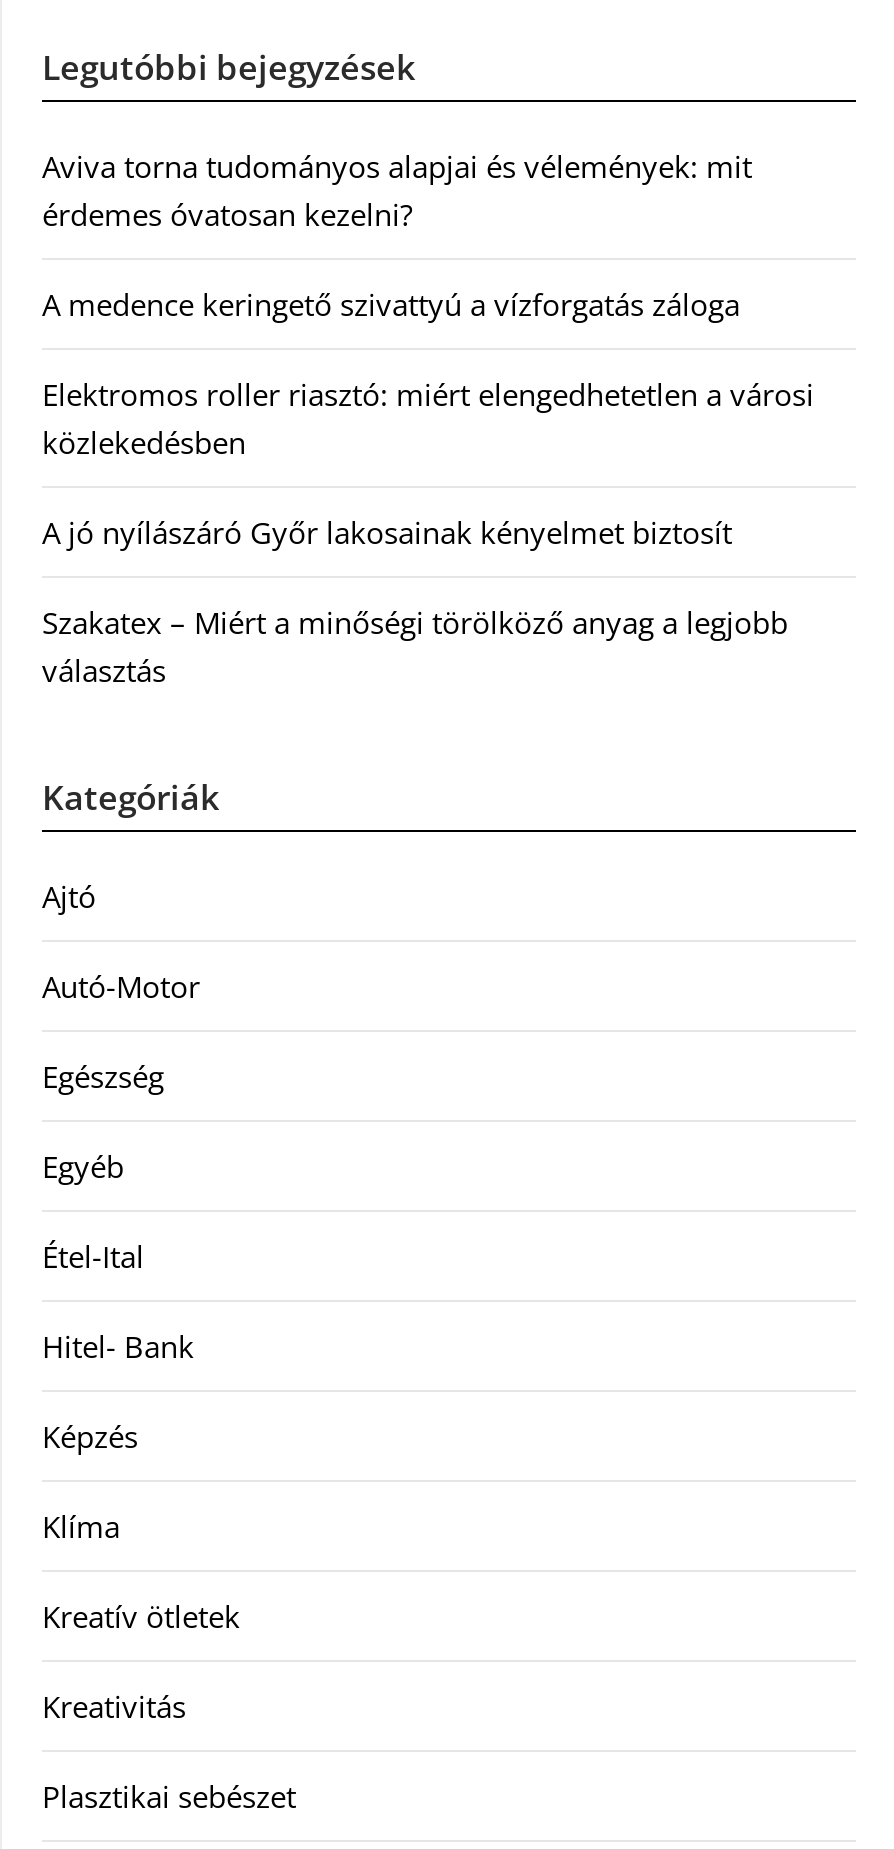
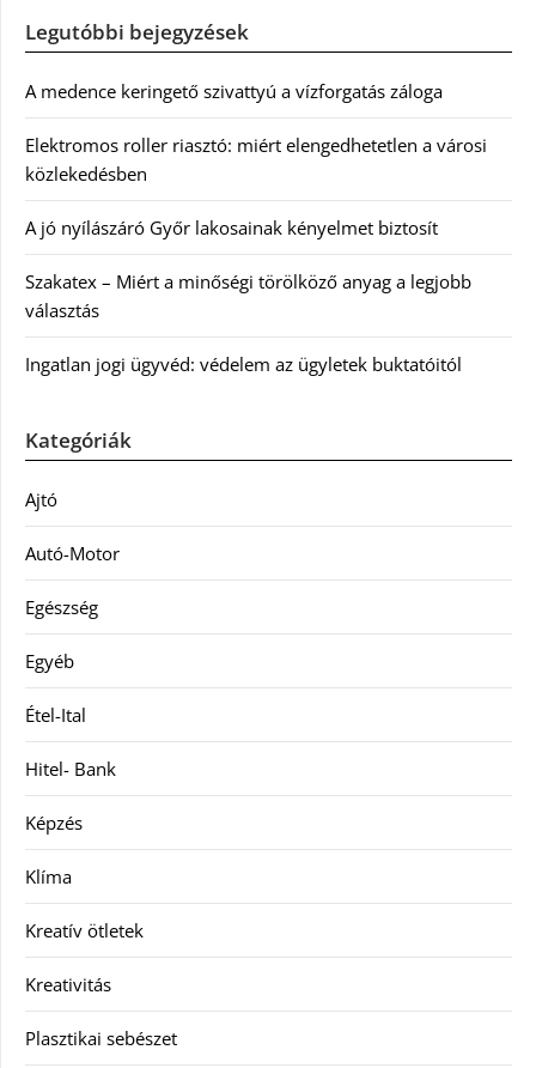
[42,146,752,234] Aviva torna tudományos alapjai és vélemények: mit | érdemes óvatosan kezelni? -> none
moved [42,284,814,690] -> [25,79,487,322]: A medence keringető szivattyú a vízforgatás záloga | Elektromos roller riasztó: miért elengedhetetlen a városi | közlekedésben | A jó nyílászáró Győr lakosainak kényelmet biztosít | Szakatex – Miért a minőségi törölköző anyag a legjobb | választás
none -> [25,352,462,375] Ingatlan jogi ügyvéd: védelem az ügyletek buktatóitól

